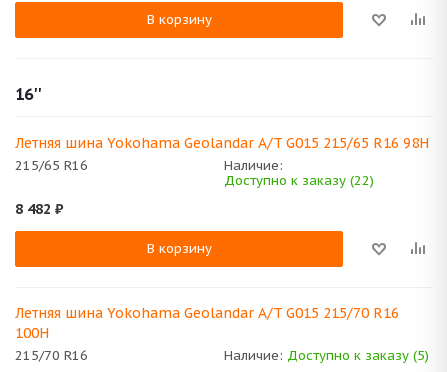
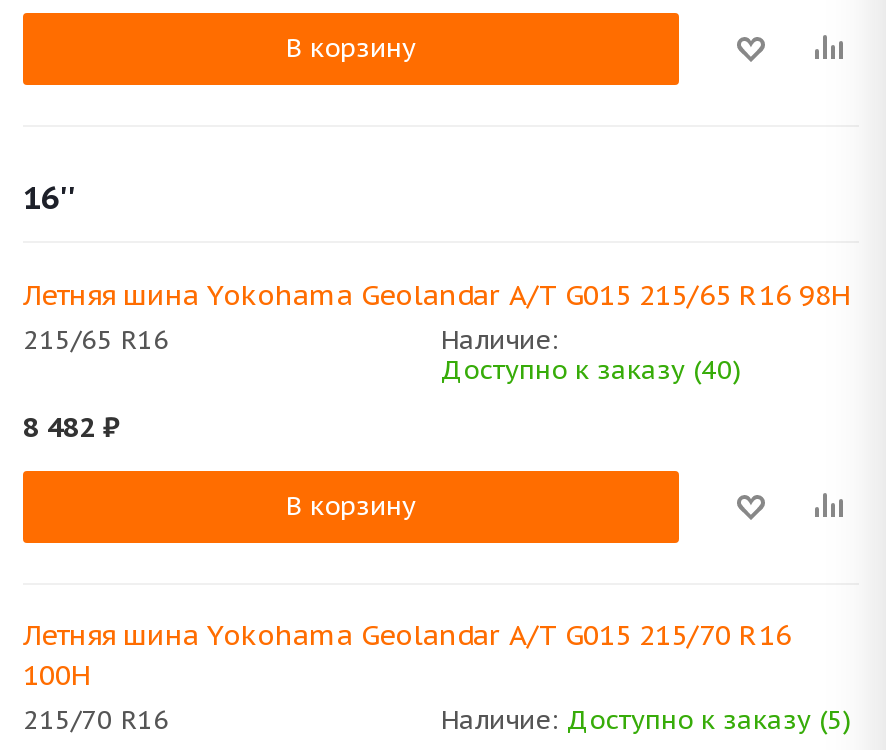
[224,172,374,189] Доступно к заказу (22) -> [441,354,741,388] Доступно к заказу (40)

